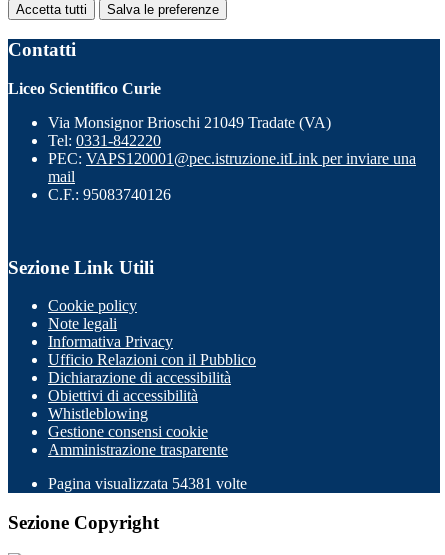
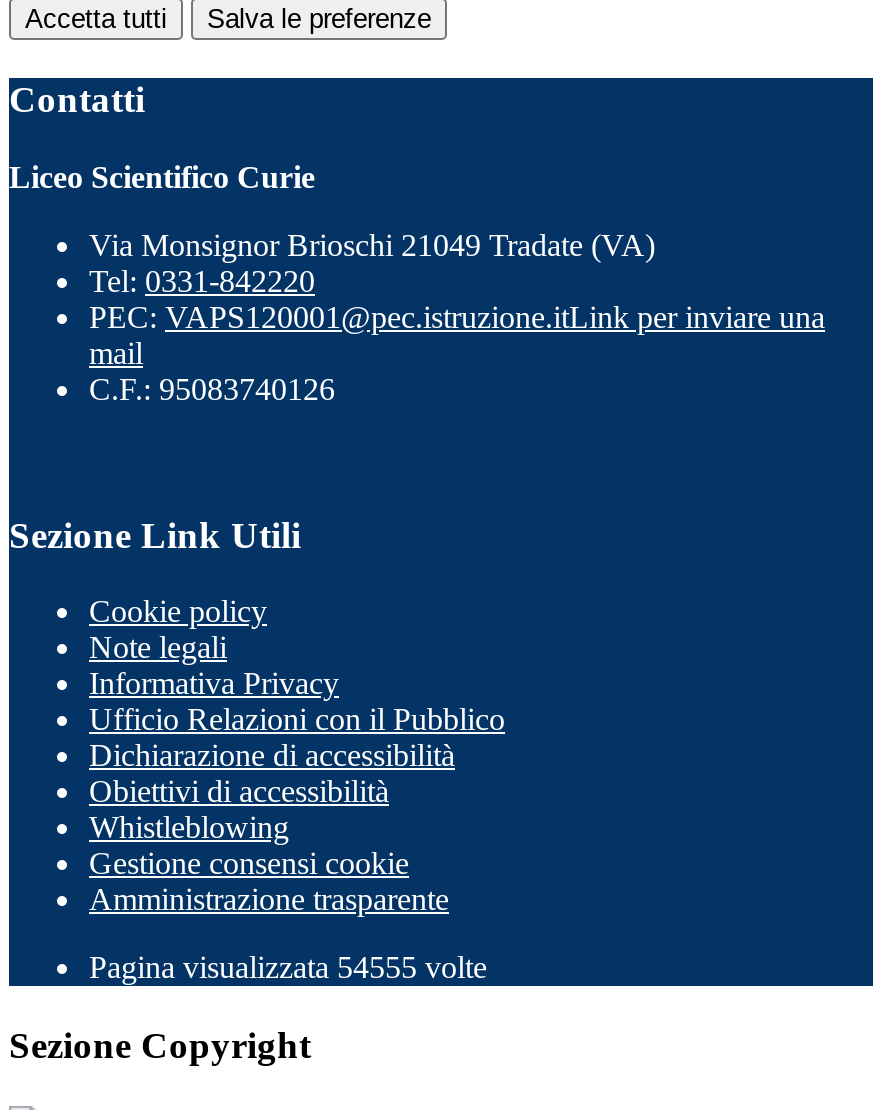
[48,475,247,492] Pagina visualizzata 54381 volte -> [89,951,487,985] Pagina visualizzata 54555 volte

